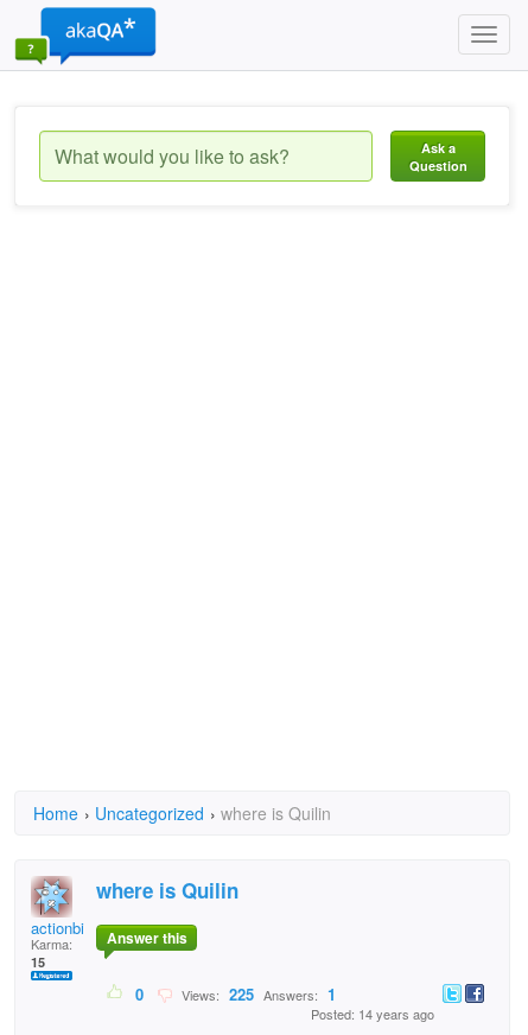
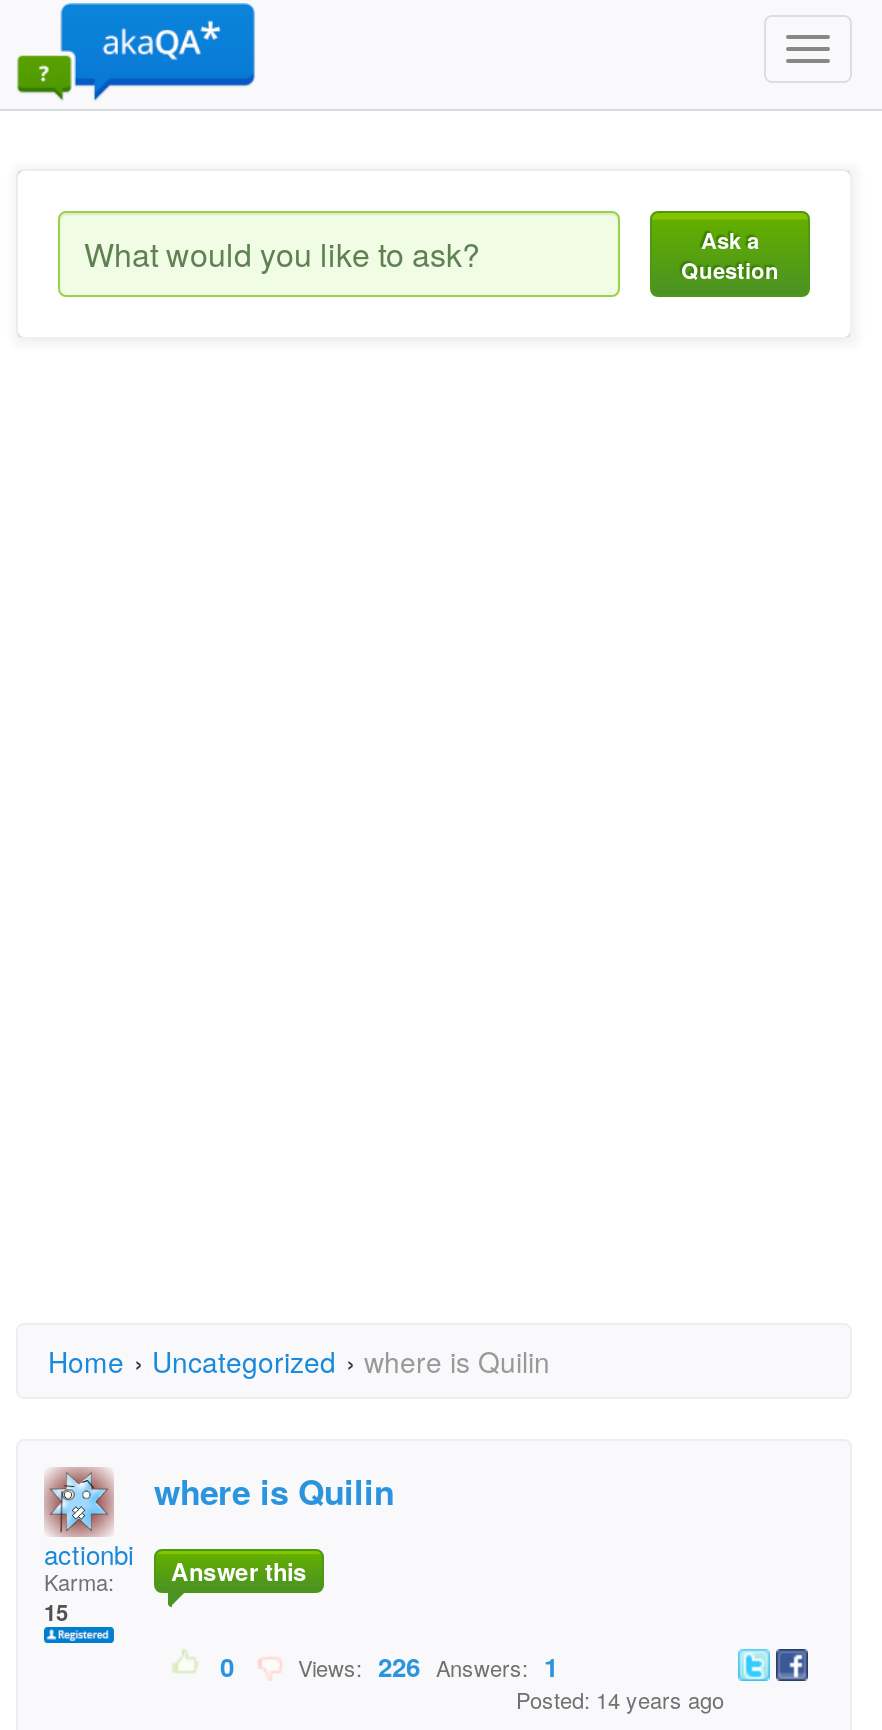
[174,983,336,1005] Views: 225 Answers: 1 -> [286,1647,558,1685] Views: 226 Answers: 1

